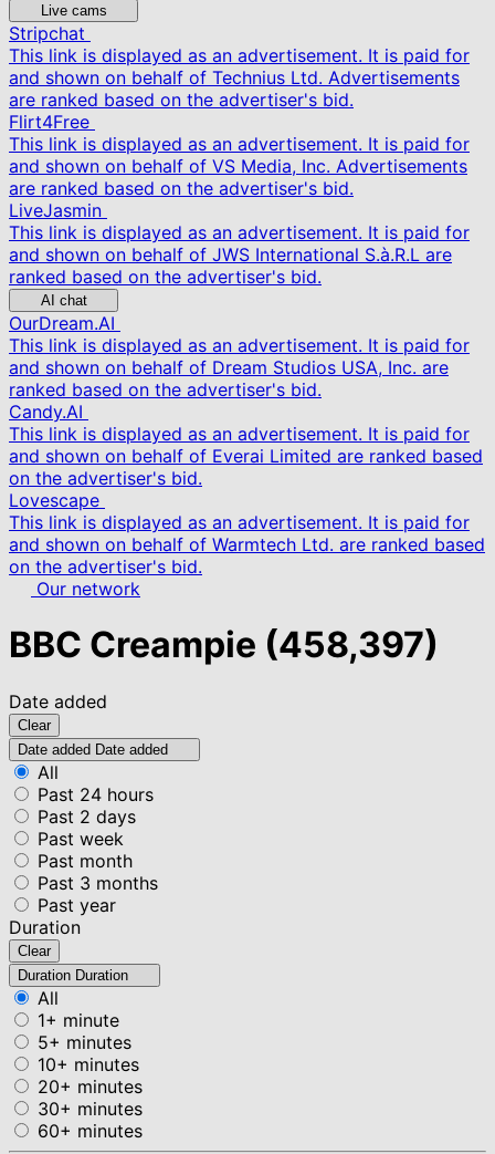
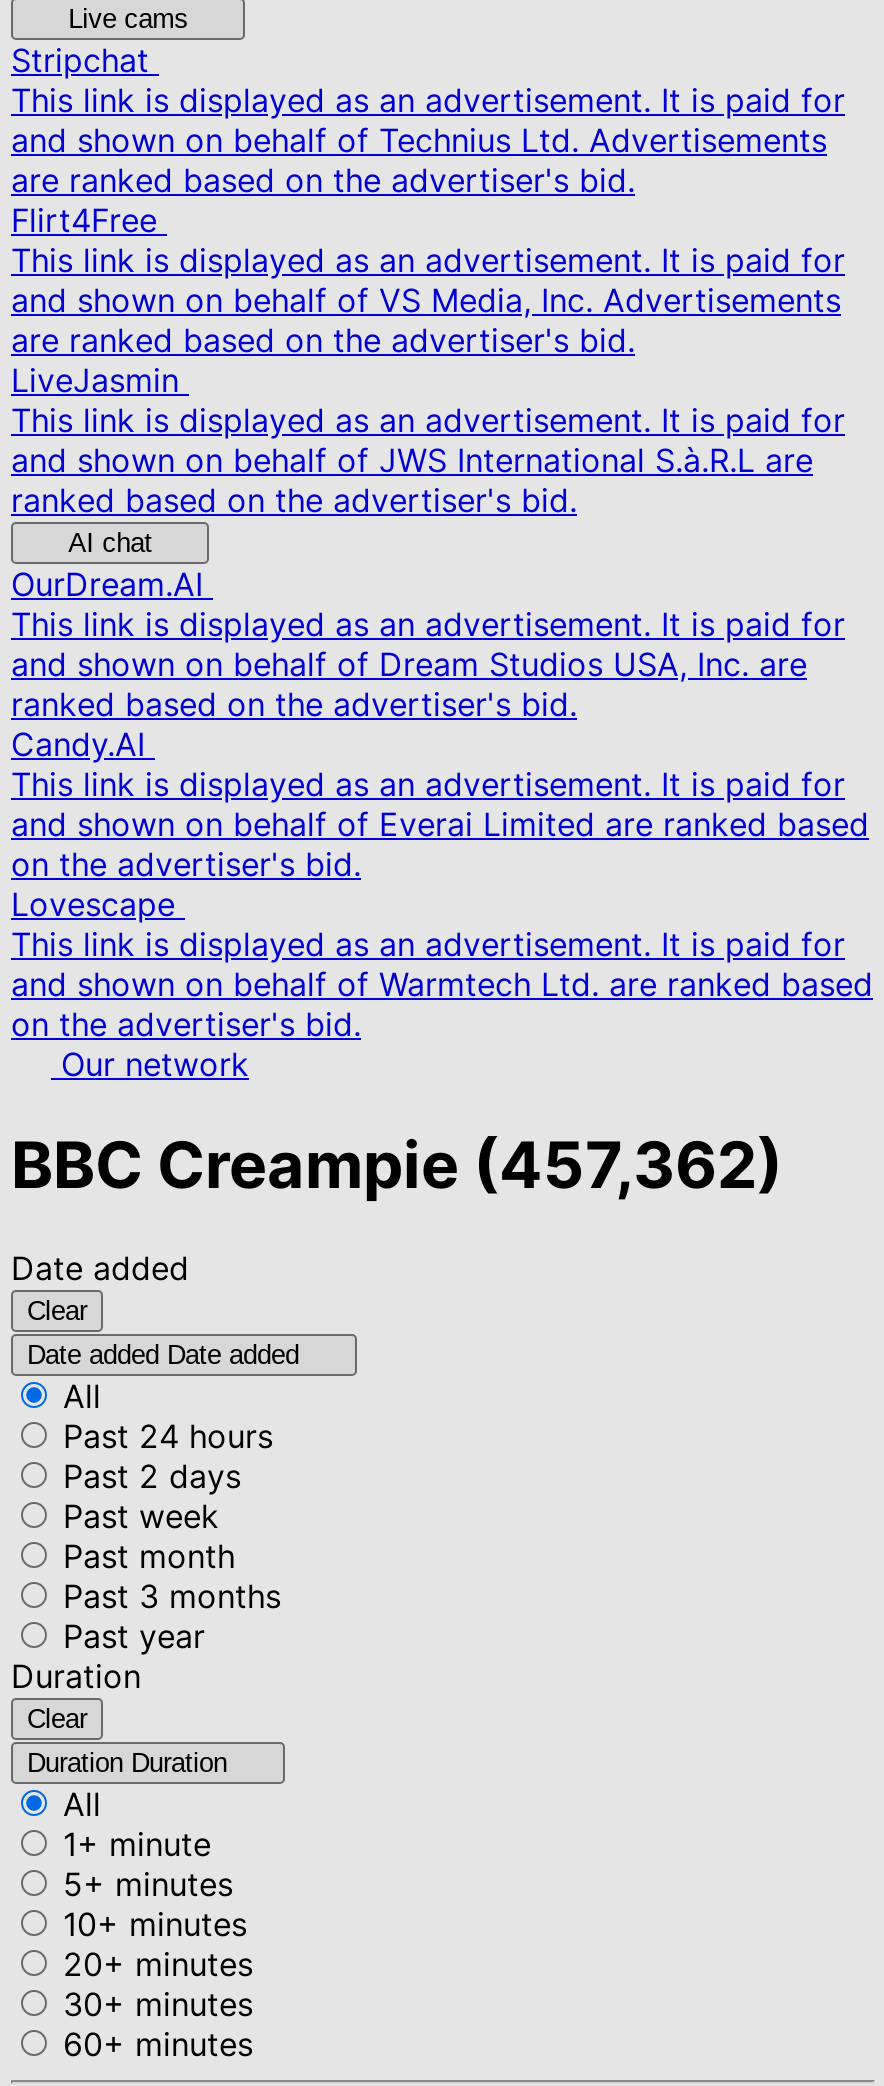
[9,623,439,667] BBC Creampie (458,397) -> [11,1127,783,1205] BBC Creampie (457,362)

